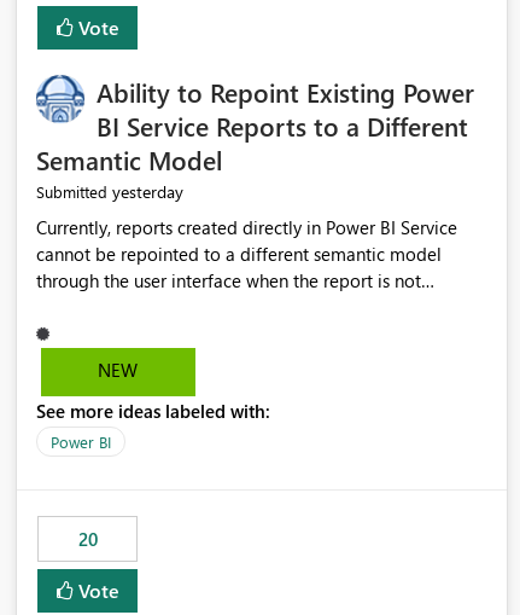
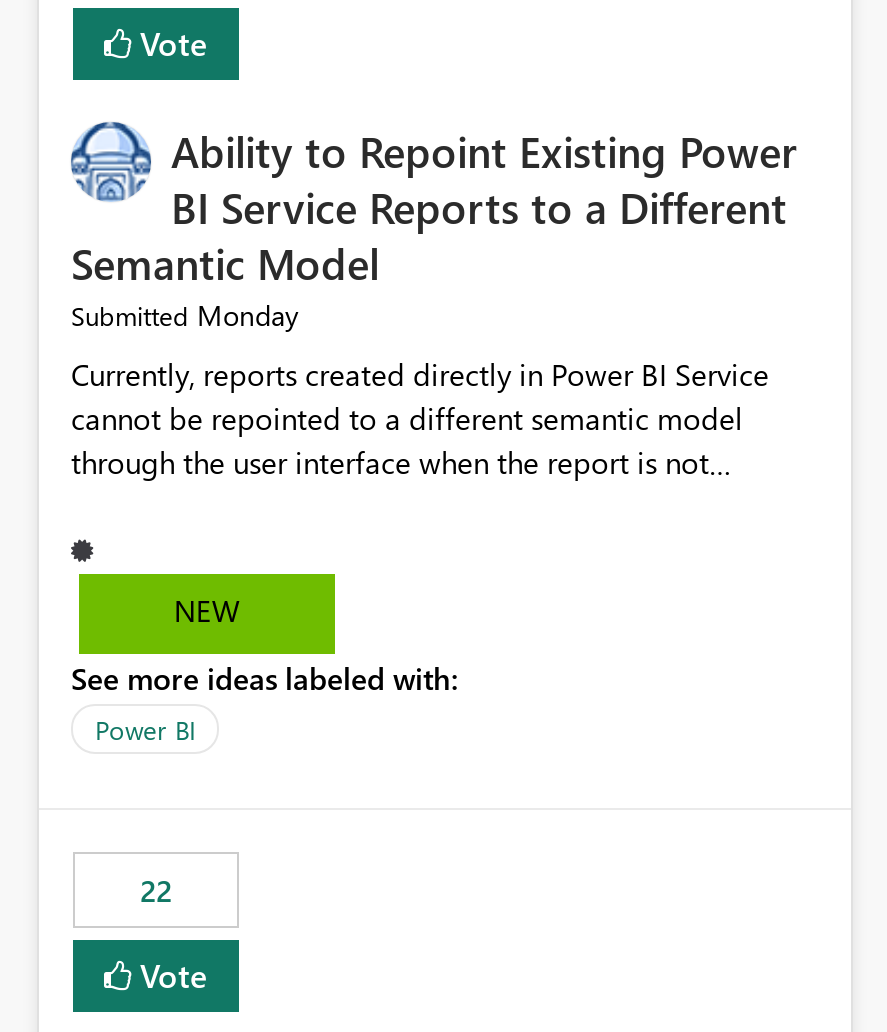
[36,181,183,203] Submitted yesterday -> [71,297,299,335] Submitted Monday
[78,527,97,551] 20 -> [140,871,172,911] 22

